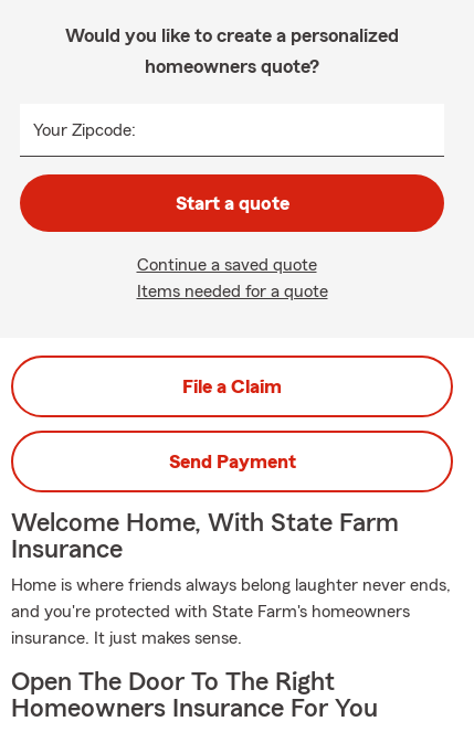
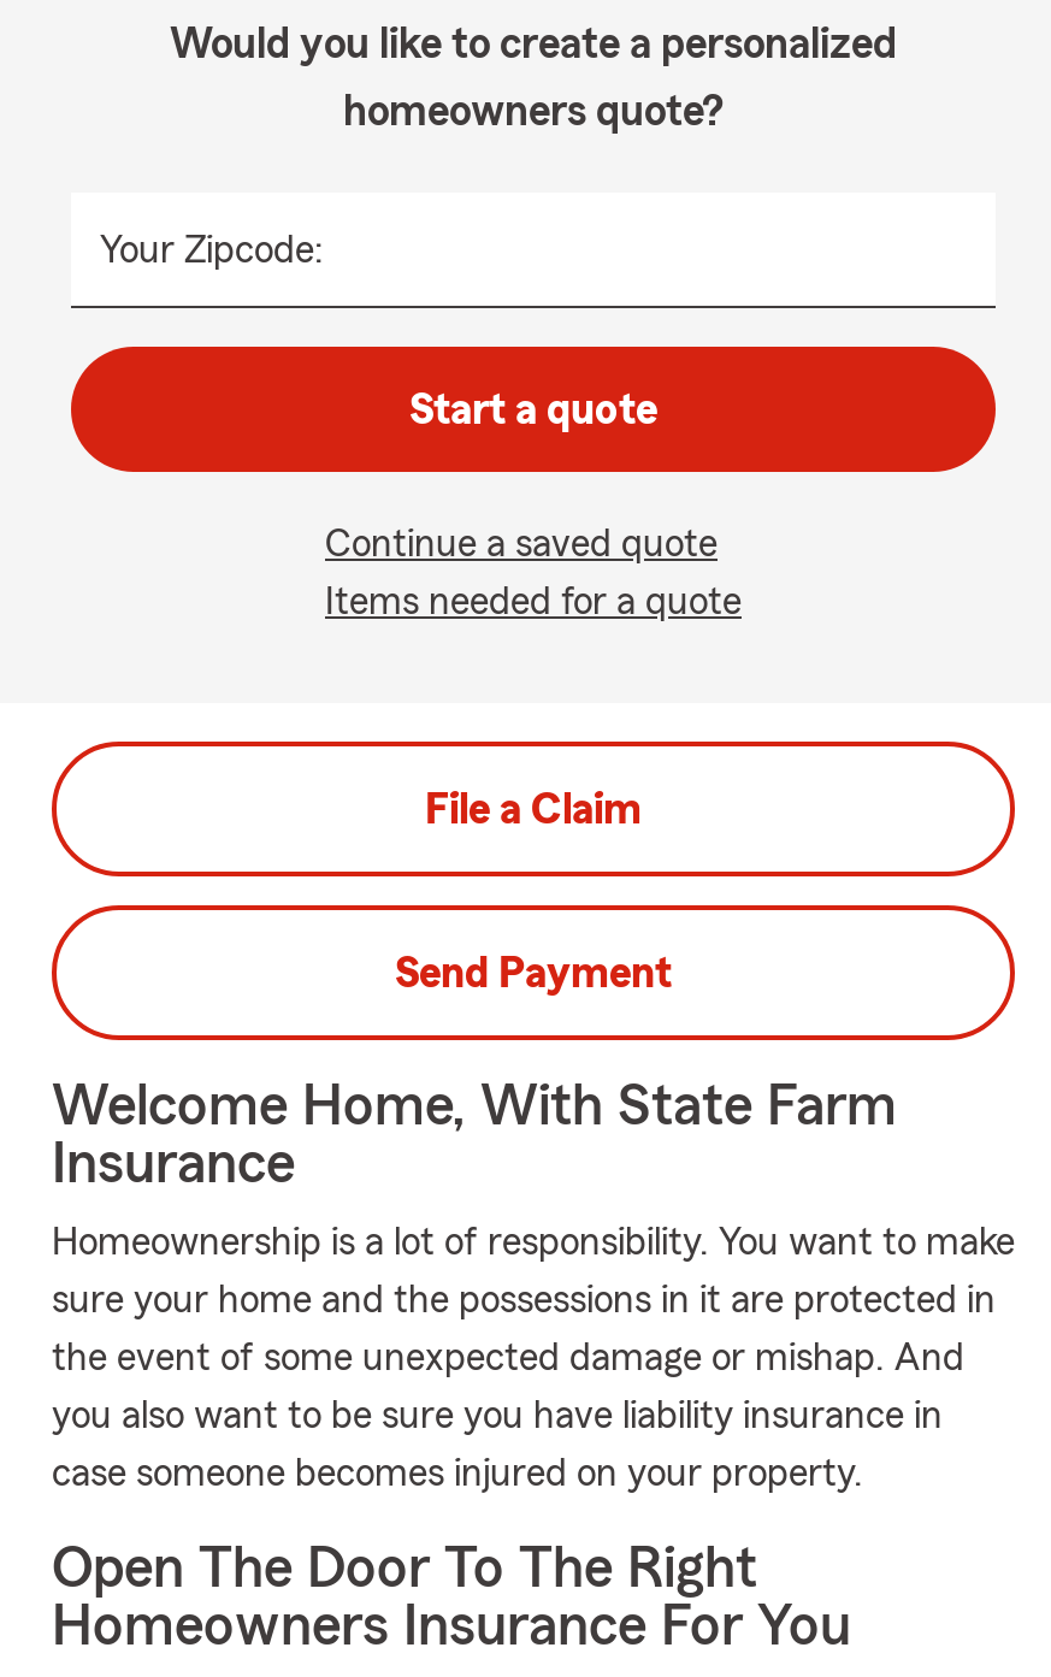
[11,576,451,647] Home is where friends always belong laughter never ends, | and you're protected with State Farm's homeowners | insurance. It just makes sense. -> [52,1223,1015,1493] Homeownership is a lot of responsibility. You want to make | sure your home and the possessions in it are protected in | the event of some unexpected damage or mishap. And | you also want to be sure you have liability insurance in | case someone becomes injured on your property.

